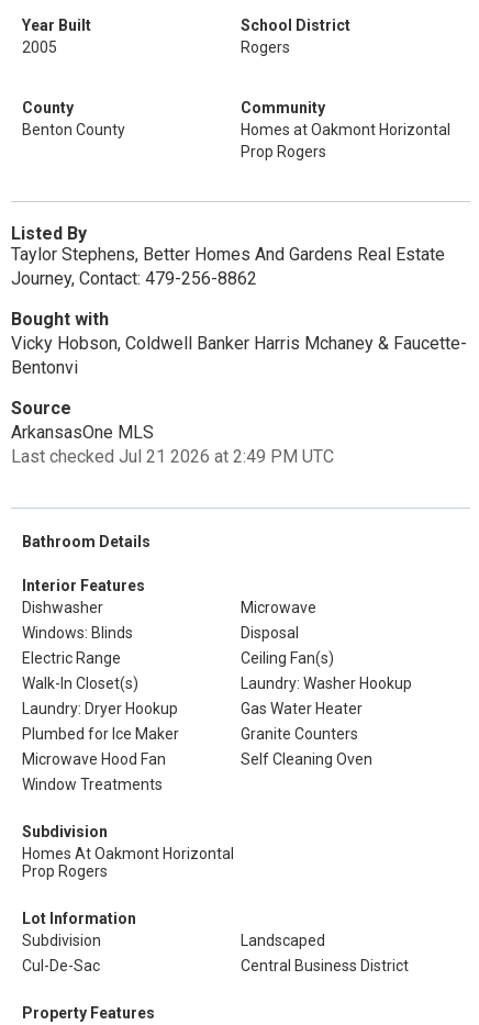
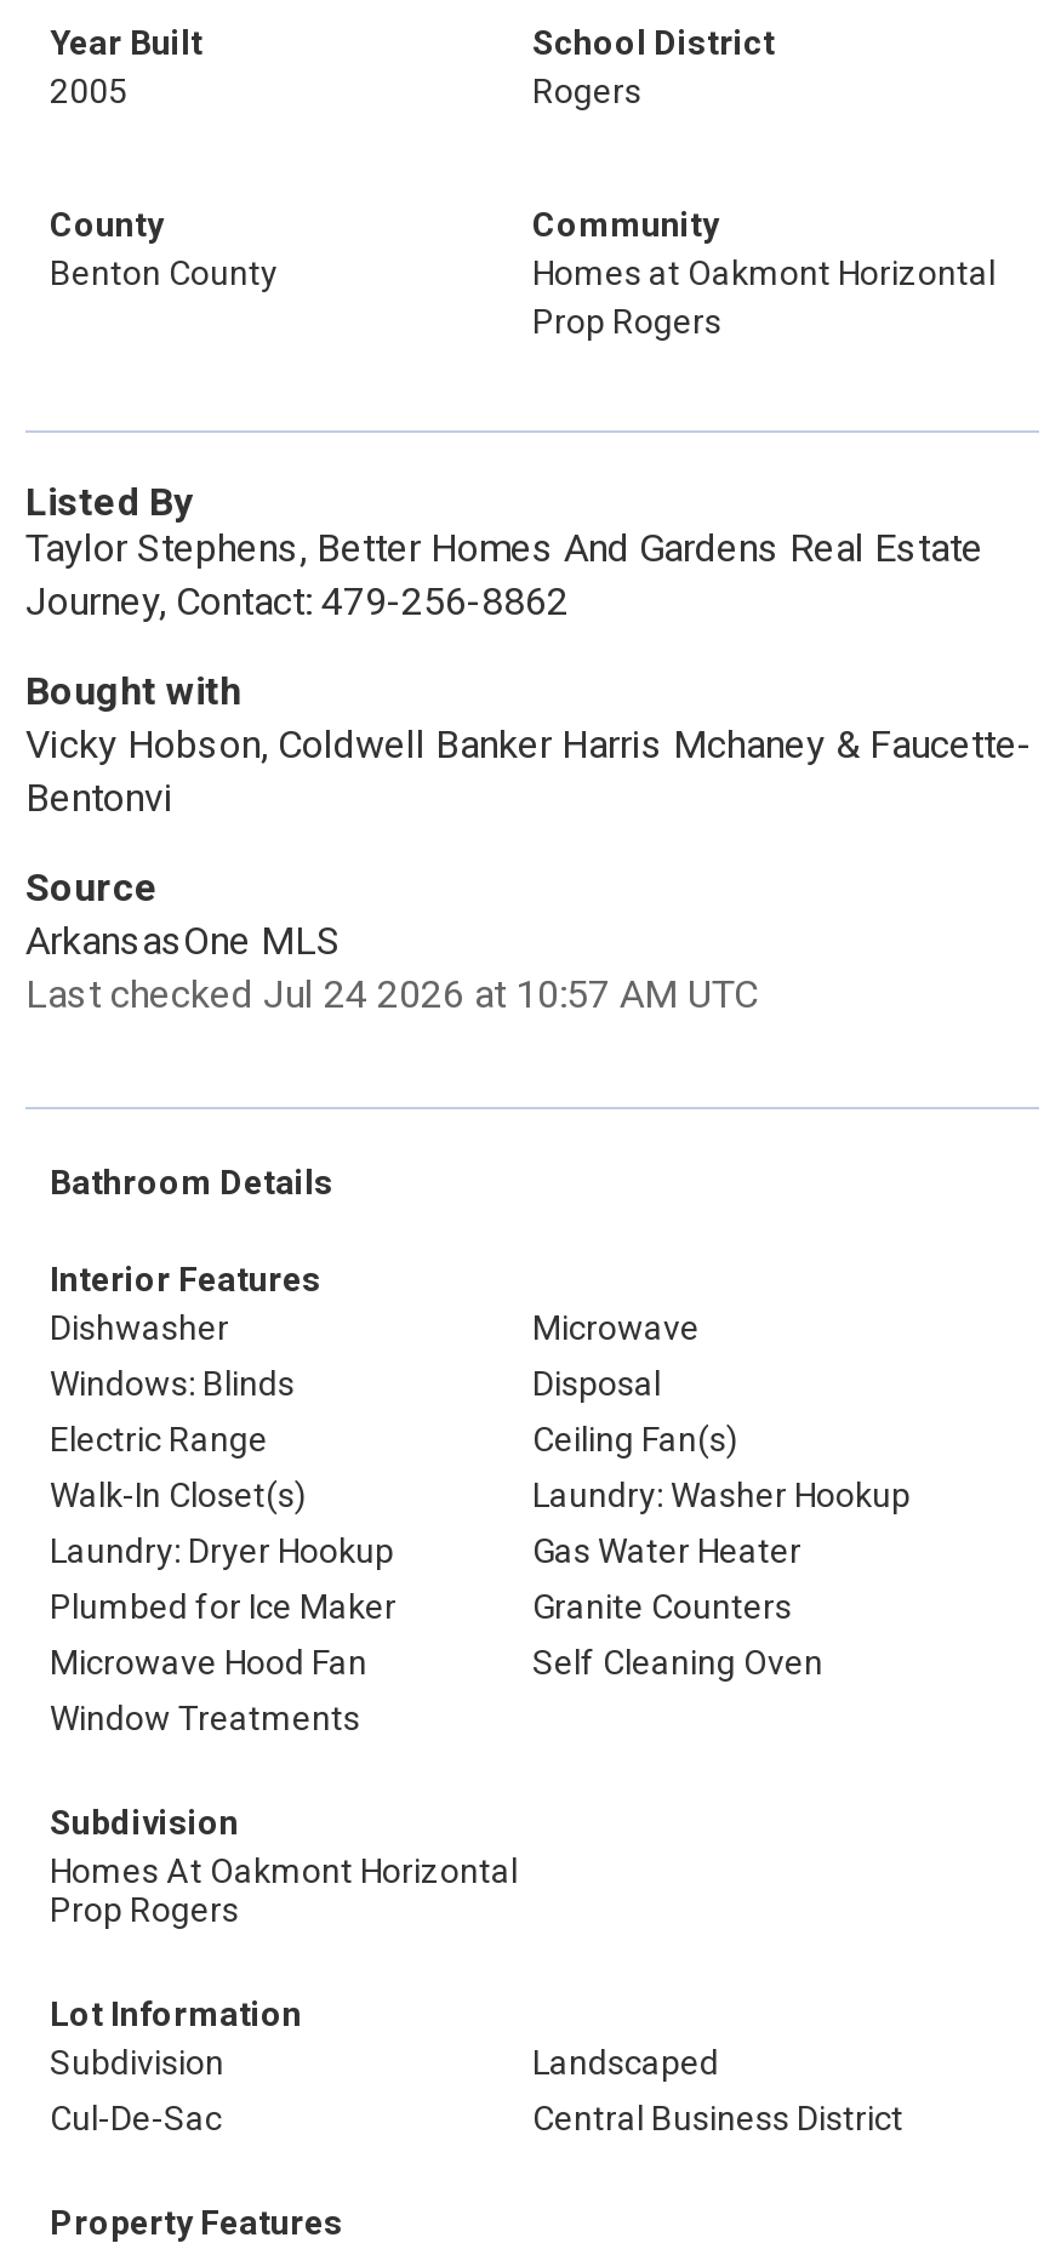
[11,446,334,467] Last checked Jul 21 2026 at 2:49 PM UTC -> [25,971,758,1017] Last checked Jul 24 2026 at 10:57 AM UTC

